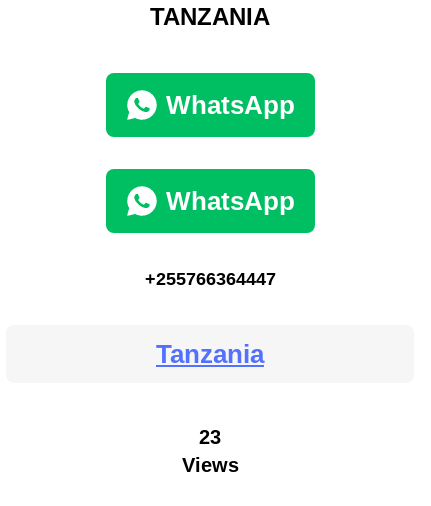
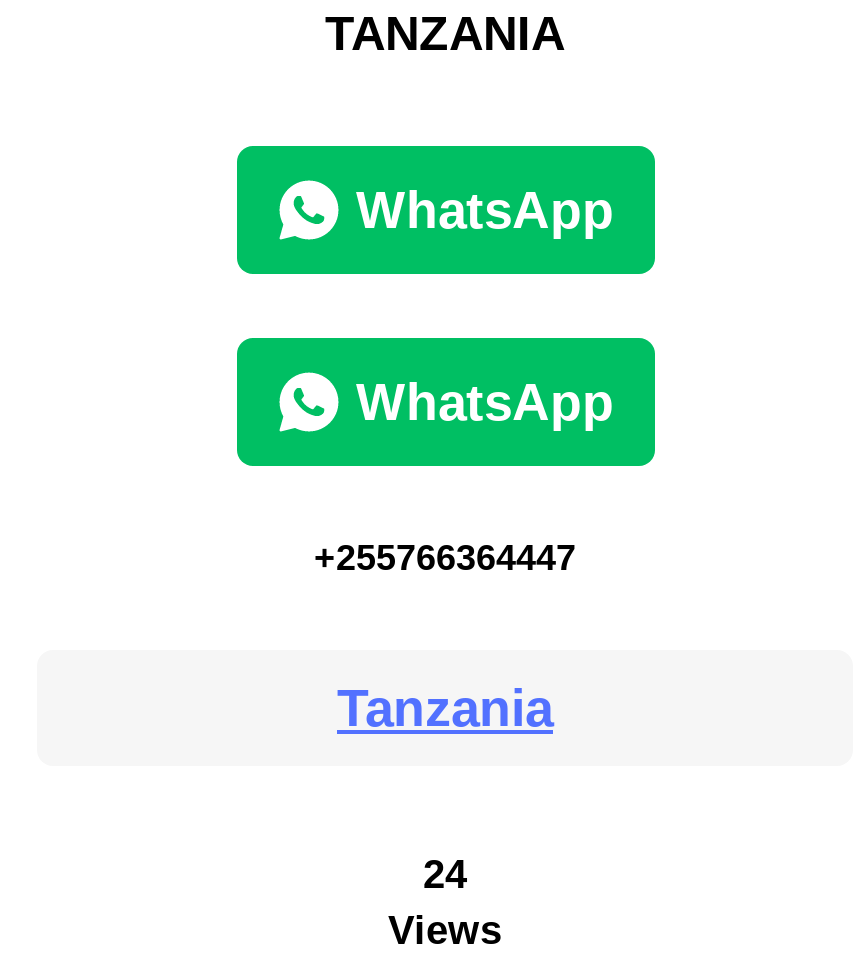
[199,426,221,448] 23 -> [423,852,467,896] 24

